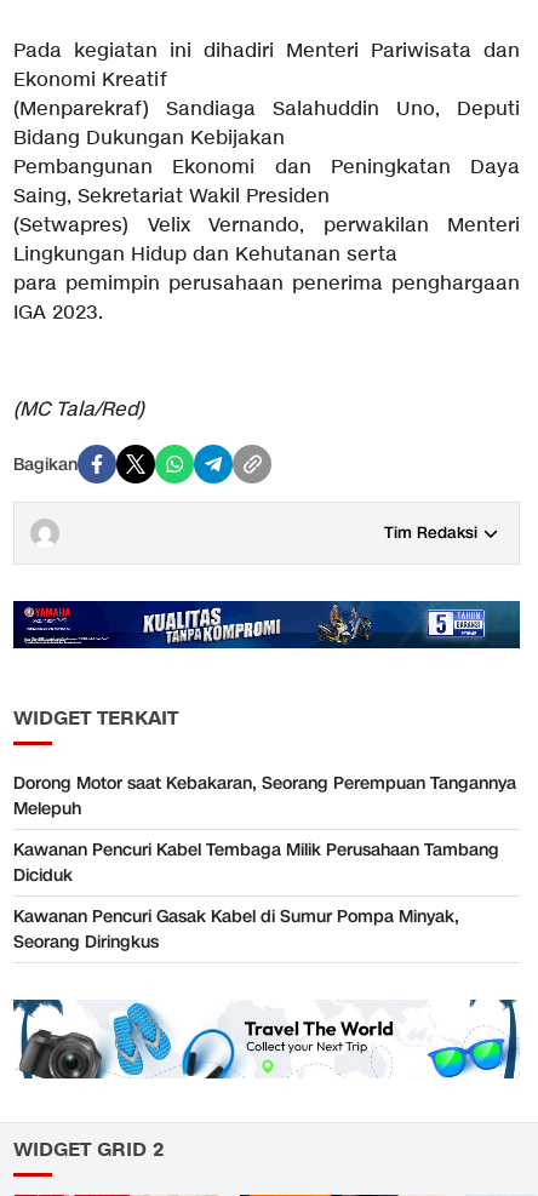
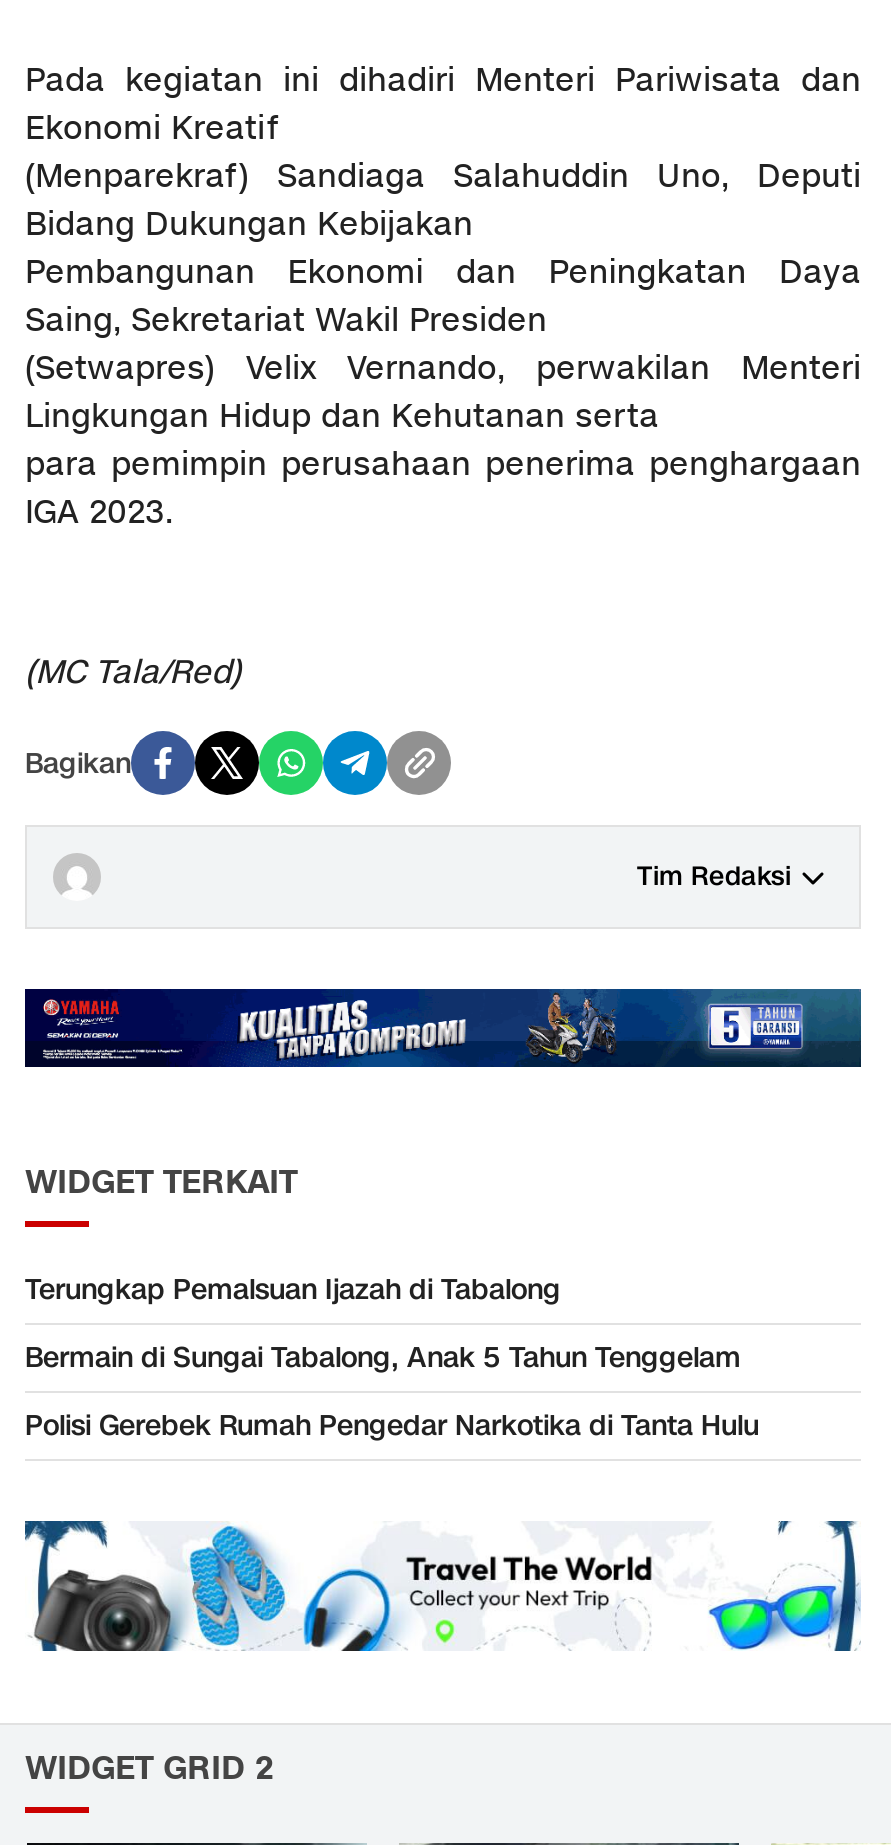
[13,772,516,820] Dorong Motor saat Kebakaran, Seorang Perempuan Tangannya | Melepuh -> [25,1271,561,1309] Terungkap Pemalsuan Ijazah di Tabalong
[13,838,499,887] Kawanan Pencuri Kabel Tembaga Milik Perusahaan Tambang | Diciduk -> [25,1339,741,1377] Bermain di Sungai Tabalong, Anak 5 Tahun Tenggelam
[13,905,459,953] Kawanan Pencuri Gasak Kabel di Sumur Pompa Minyak, | Seorang Diringkus -> [25,1407,759,1445] Polisi Gerebek Rumah Pengedar Narkotika di Tanta Hulu

